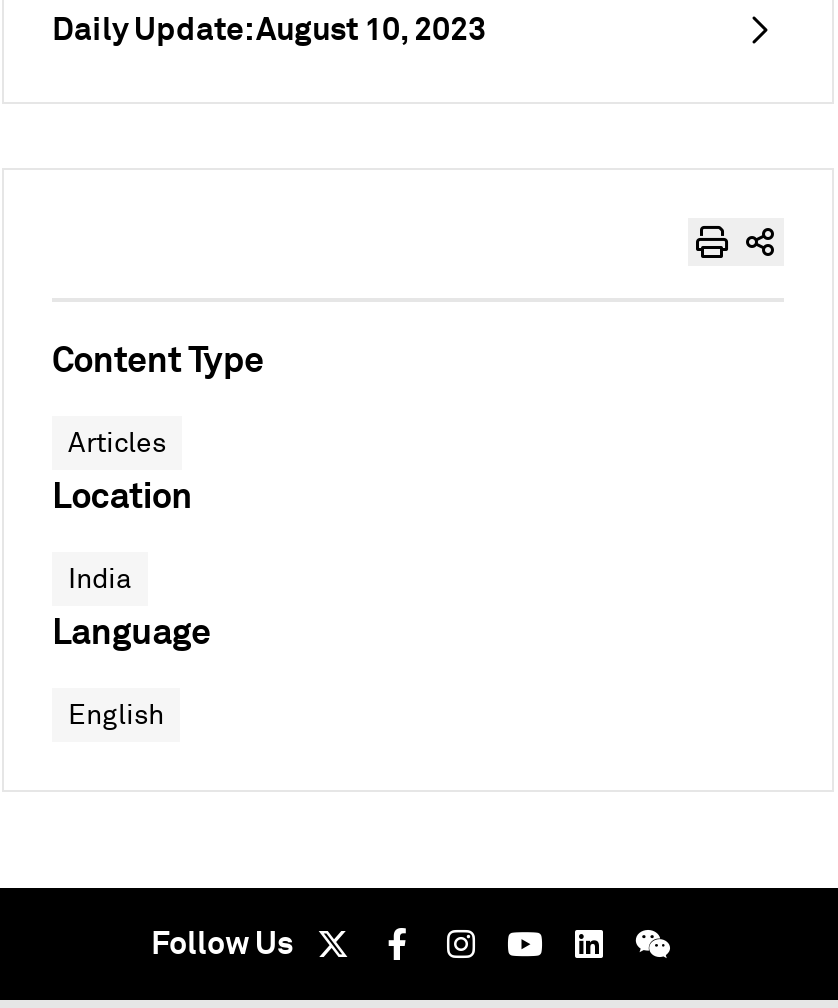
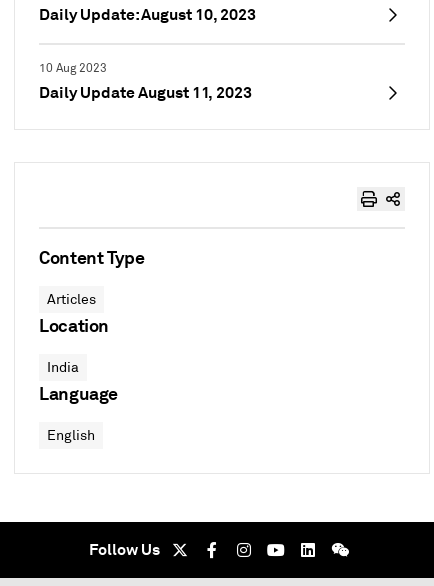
none -> [39,61,252,103] 10 Aug 2023 | Daily Update August 11, 2023

